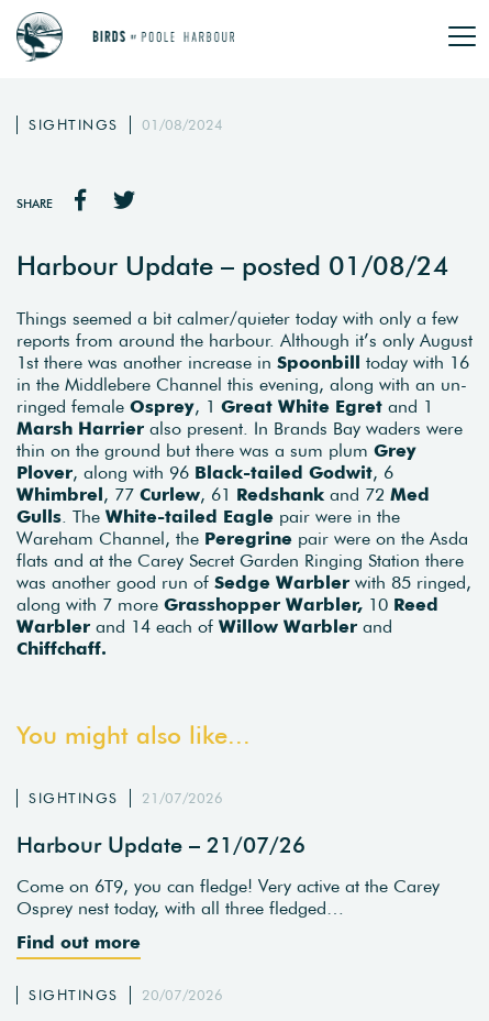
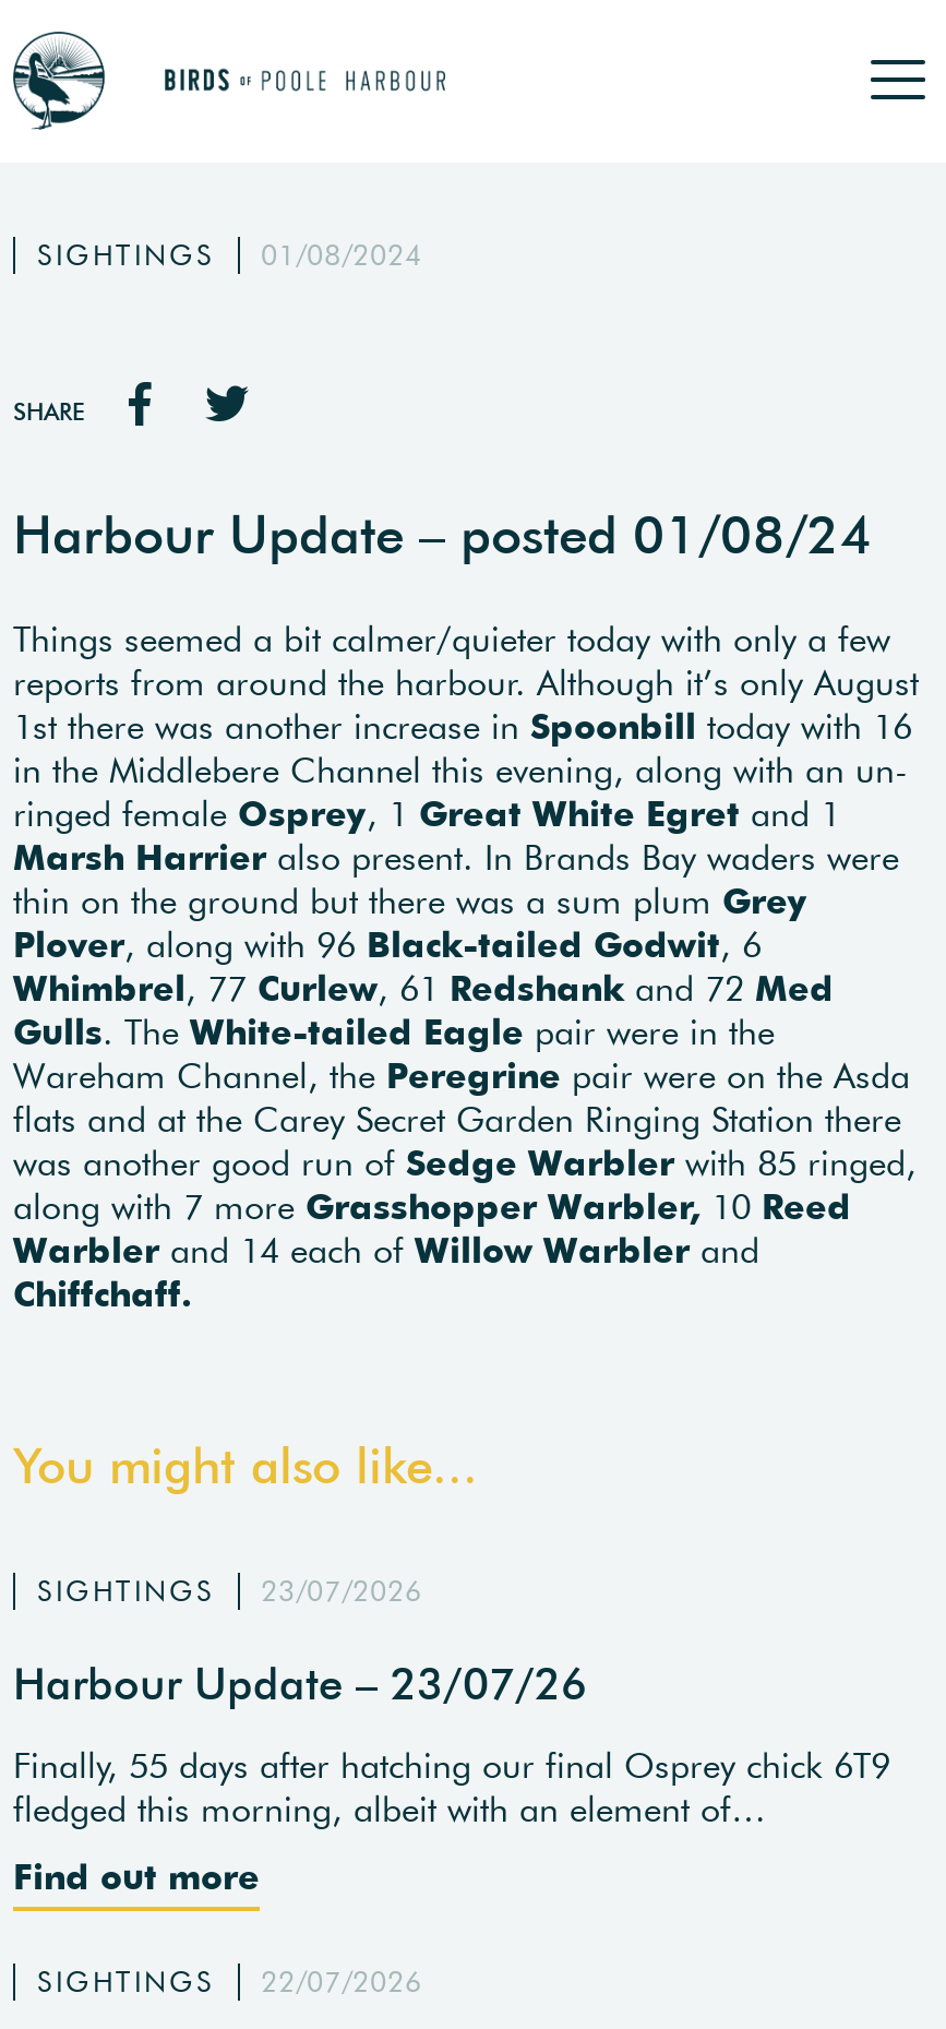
[29,789,223,807] SIGHTINGS 21/07/2026 -> [37,1572,422,1609] SIGHTINGS 23/07/2026
[16,830,305,858] Harbour Update – 21/07/26 -> [13,1655,587,1709] Harbour Update – 23/07/26
[16,875,440,919] Come on 6T9, you can fledge! Very active at the Carey | Osprey nest today, with all three fledged… -> [13,1744,890,1831] Finally, 55 days after hatching our final Osprey chick 6T9 | fledged this morning, albeit with an element of…
[29,986,223,1004] SIGHTINGS 20/07/2026 -> [37,1963,422,2000] SIGHTINGS 22/07/2026

